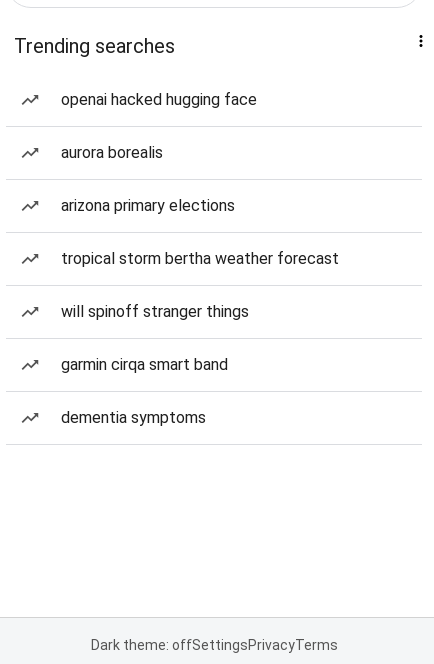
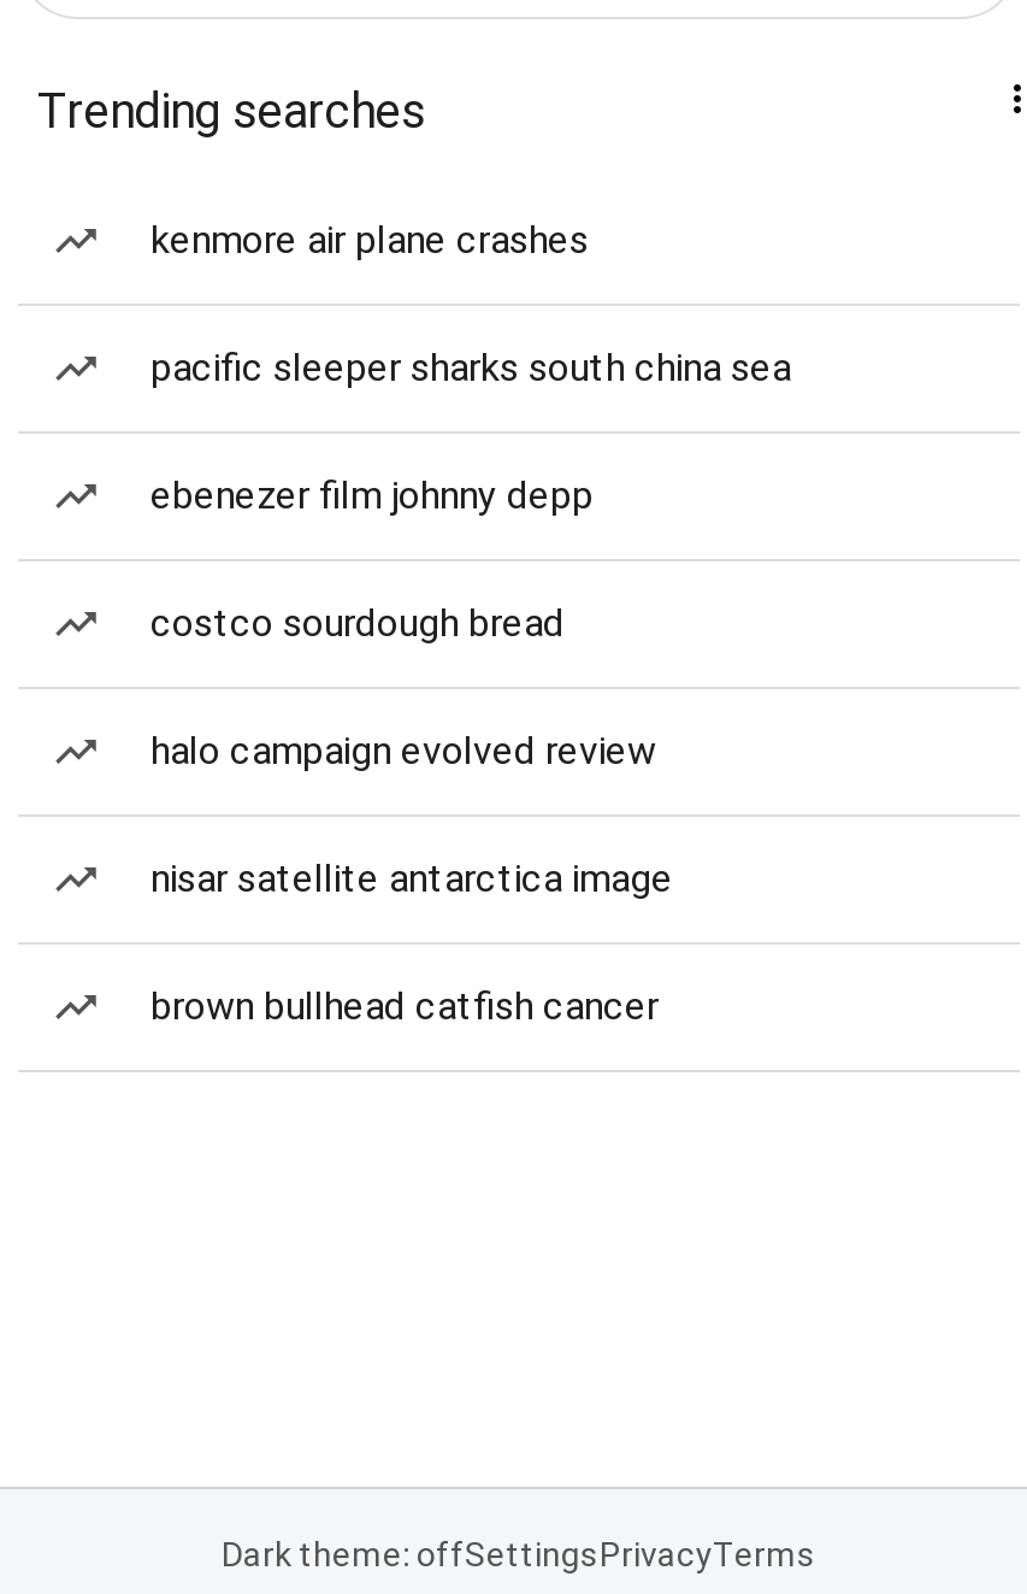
[61,90,257,109] openai hacked hugging face -> [150,217,589,263] kenmore air plane crashes
[61,143,163,162] aurora borealis -> [150,345,791,390] pacific sleeper sharks south china sea
[61,196,235,215] arizona primary elections -> [150,472,594,518] ebenezer film johnny depp
[61,249,339,268] tropical storm bertha weather forecast -> [150,600,565,646] costco sourdough bread
[61,302,249,321] will spinoff stranger things -> [150,728,656,774] halo campaign evolved review
[61,355,228,374] garmin cirqa smart band -> [150,855,673,901] nisar satellite antarctica image
[61,408,206,427] dementia symptoms -> [150,983,659,1029] brown bullhead catfish cancer

